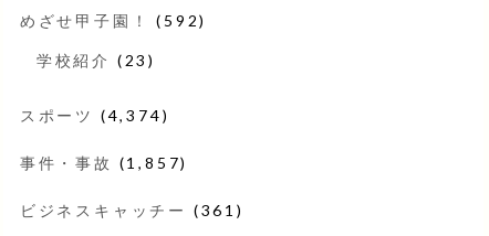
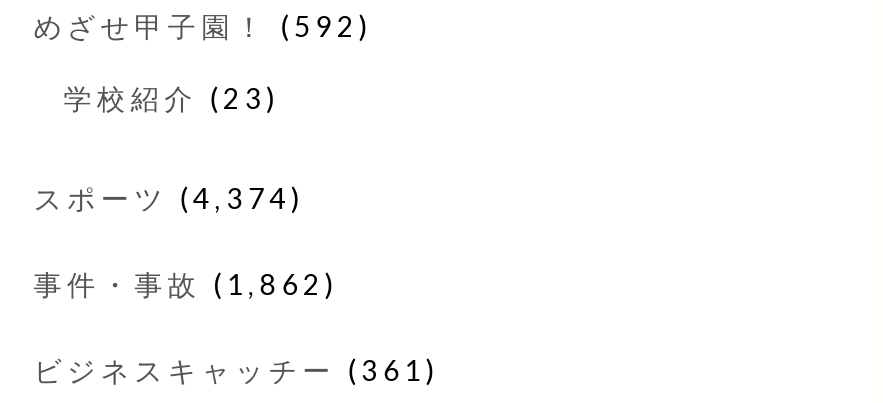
[20,153,188,172] 事件・事故(1,857) -> [33,267,338,301] 事件・事故(1,862)

